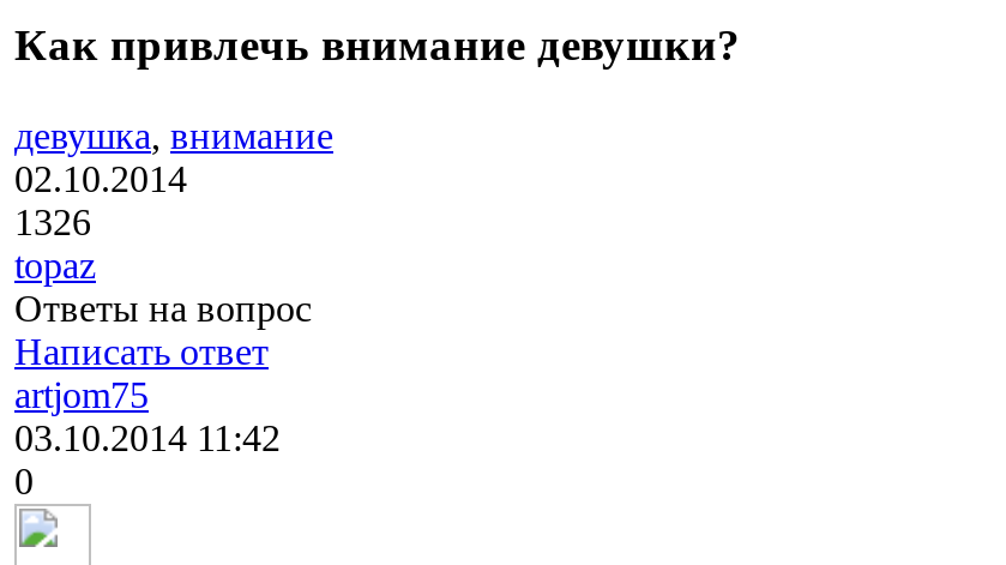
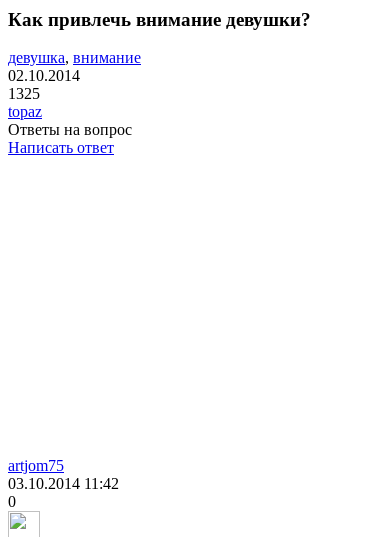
[14,202,91,243] 1326 -> [8,85,40,102] 1325

